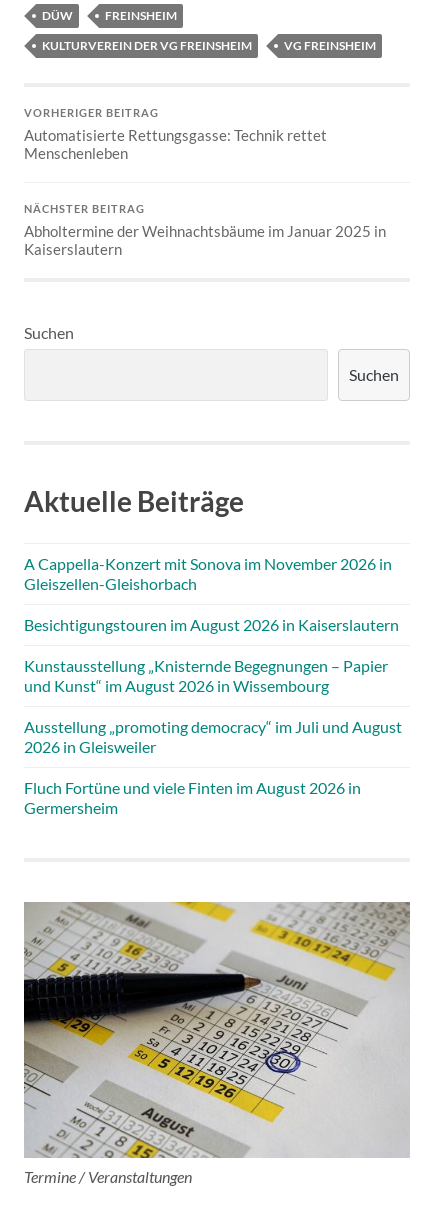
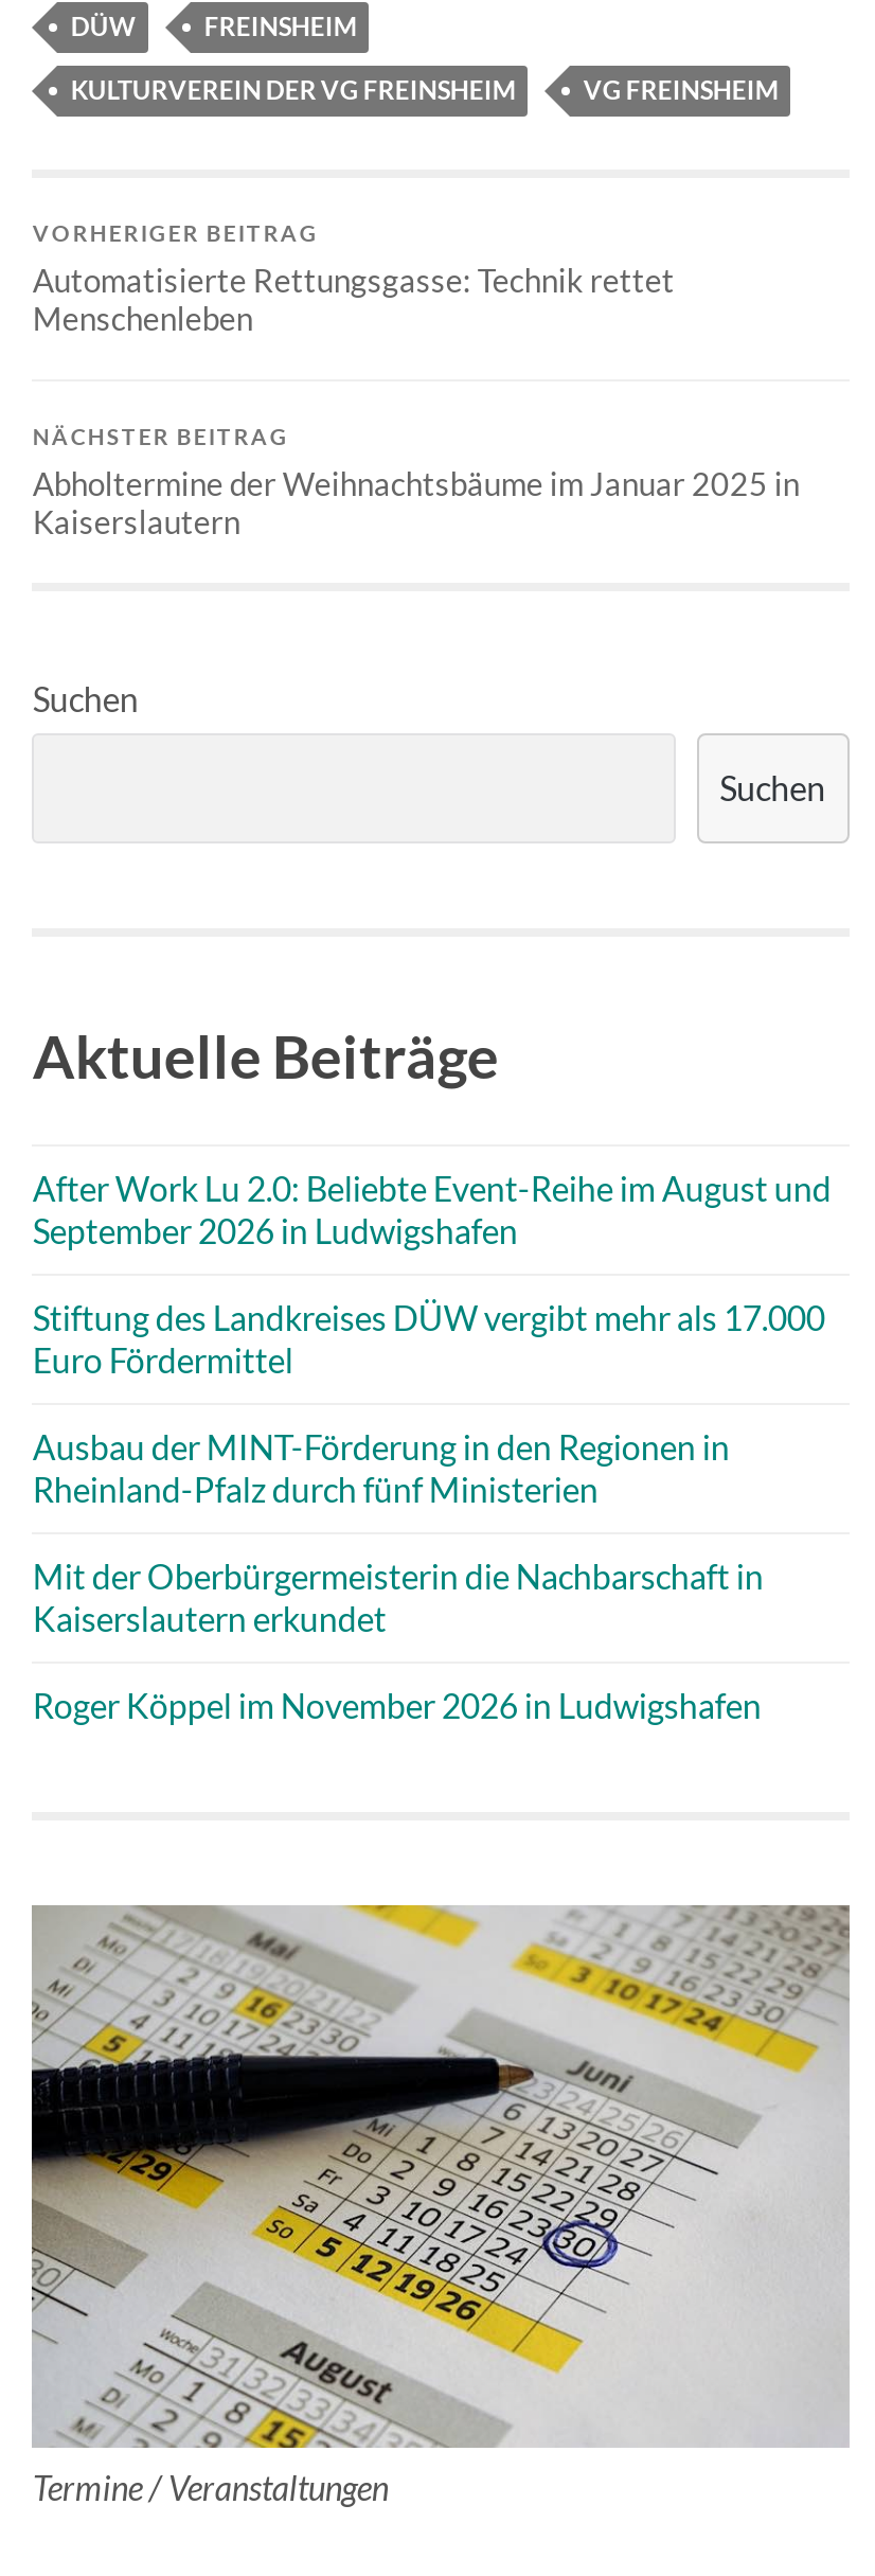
[24,554,392,593] A Cappella-Konzert mit Sonova im November 2026 in | Gleiszellen-Gleishorbach -> [33,1167,831,1250] After Work Lu 2.0: Beliebte Event-Reihe im August und | September 2026 in Ludwigshafen
[24,615,399,634] Besichtigungstouren im August 2026 in Kaiserslautern -> [33,1296,825,1379] Stiftung des Landkreises DÜW vergibt mehr als 17.000 | Euro Fördermittel
[24,656,388,695] Kunstausstellung „Knisternde Begegnungen – Papier | und Kunst“ im August 2026 in Wissembourg -> [33,1425,730,1508] Ausbau der MINT-Förderung in den Regionen in | Rheinland-Pfalz durch fünf Ministerien
[24,717,402,756] Ausstellung „promoting democracy“ im Juli und August | 2026 in Gleisweiler -> [33,1555,764,1637] Mit der Oberbürgermeisterin die Nachbarschaft in | Kaiserslautern erkundet
[24,778,361,817] Fluch Fortüne und viele Finten im August 2026 in | Germersheim -> [33,1684,761,1724] Roger Köppel im November 2026 in Ludwigshafen

